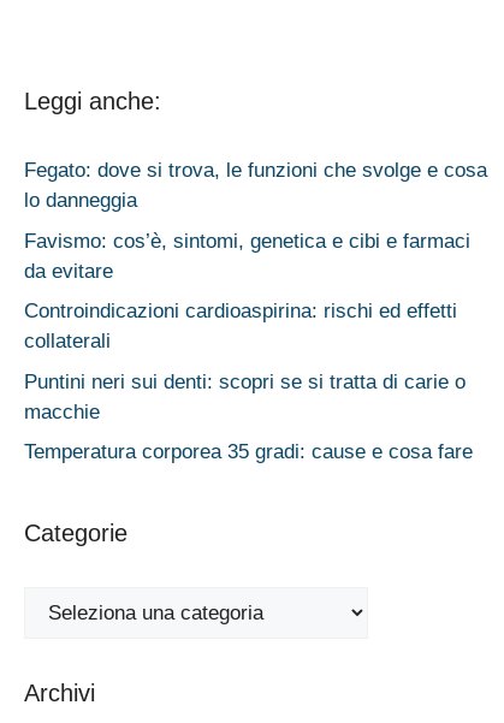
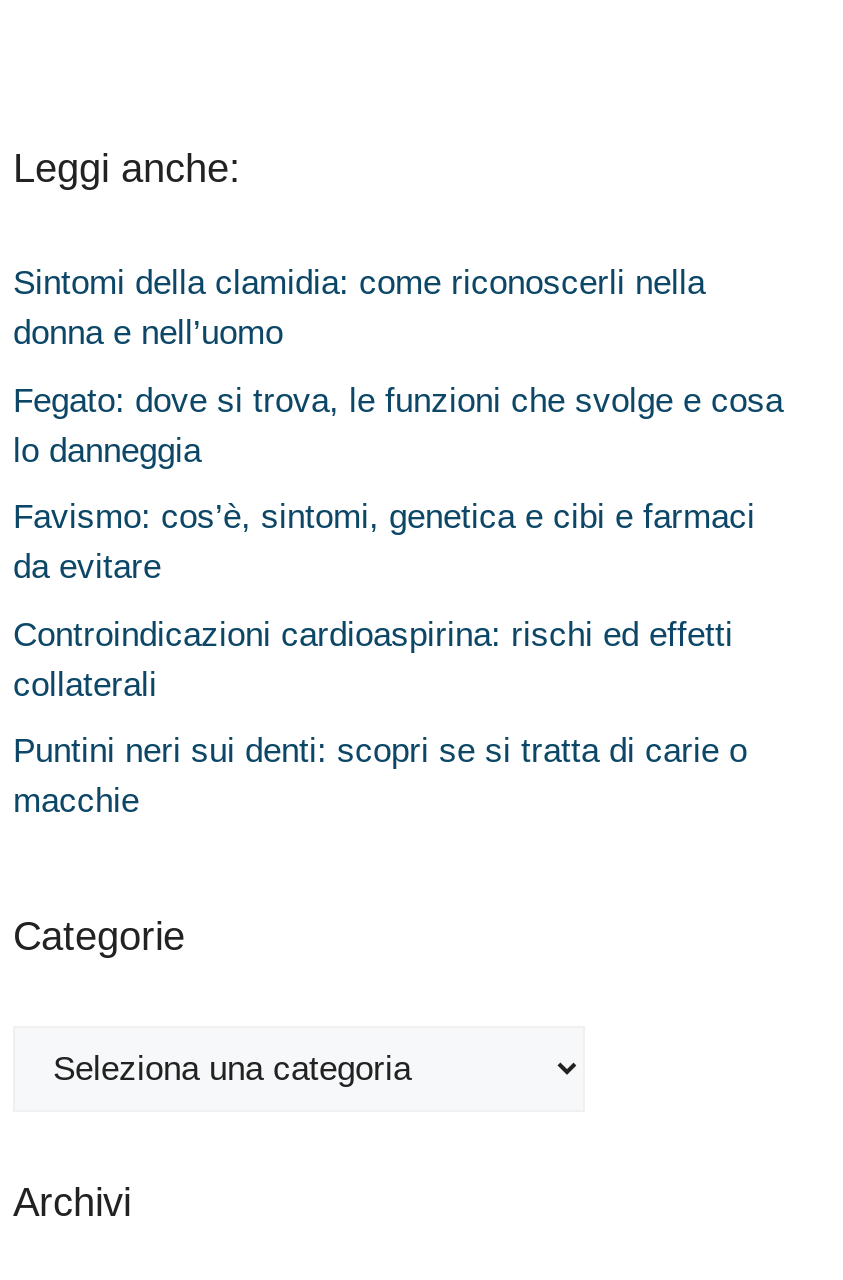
none -> [13,265,705,353] Sintomi della clamidia: come riconoscerli nella | donna e nell’uomo
moved [24,159,487,423] -> [13,382,783,821]: Fegato: dove si trova, le funzioni che svolge e cosa | lo danneggia | Favismo: cos’è, sintomi, genetica e cibi e farmaci | da evitare | Controindicazioni cardioaspirina: rischi ed effetti | collaterali | Puntini neri sui denti: scopri se si tratta di carie o | macchie
[24,441,473,464] Temperatura corporea 35 gradi: cause e cosa fare -> none

